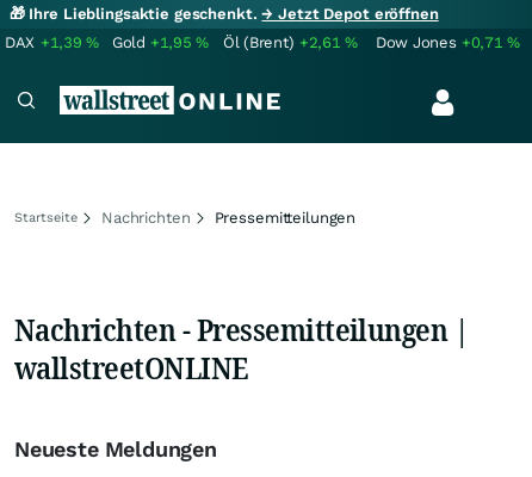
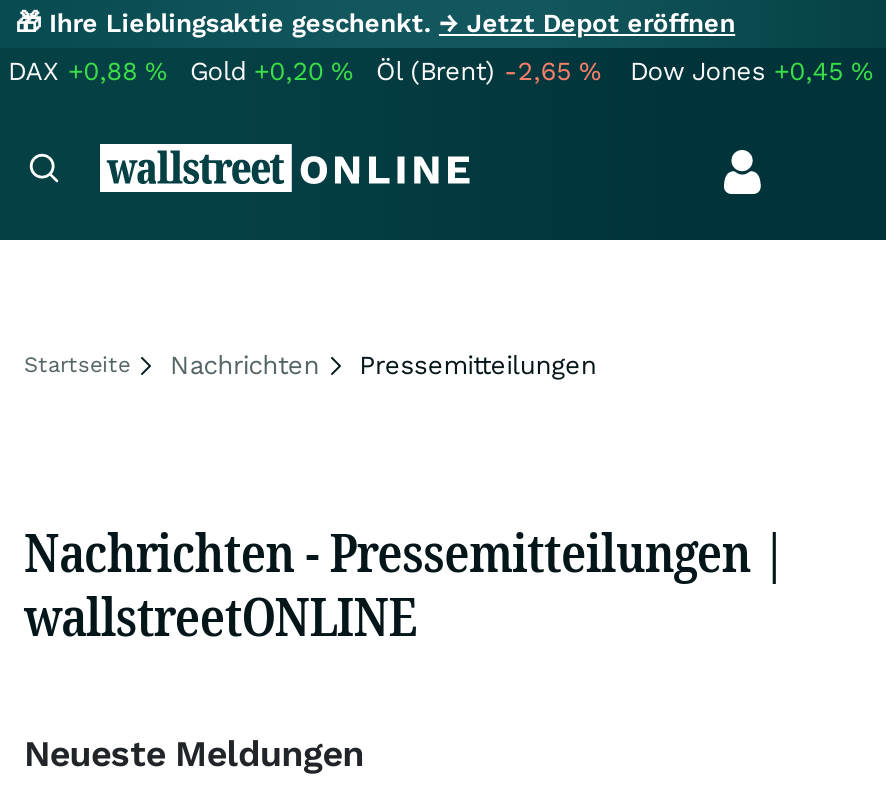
[5,33,99,51] DAX +1,39% -> [8,56,166,86] DAX +0,88%
[112,33,209,51] Gold +1,95% -> [190,56,352,86] Gold +0,20%
[223,33,358,51] Öl (Brent) +2,61% -> [376,56,600,86] Öl (Brent) -2,65%
[376,33,520,51] Dow Jones +0,71% -> [630,56,872,86] Dow Jones +0,45%

